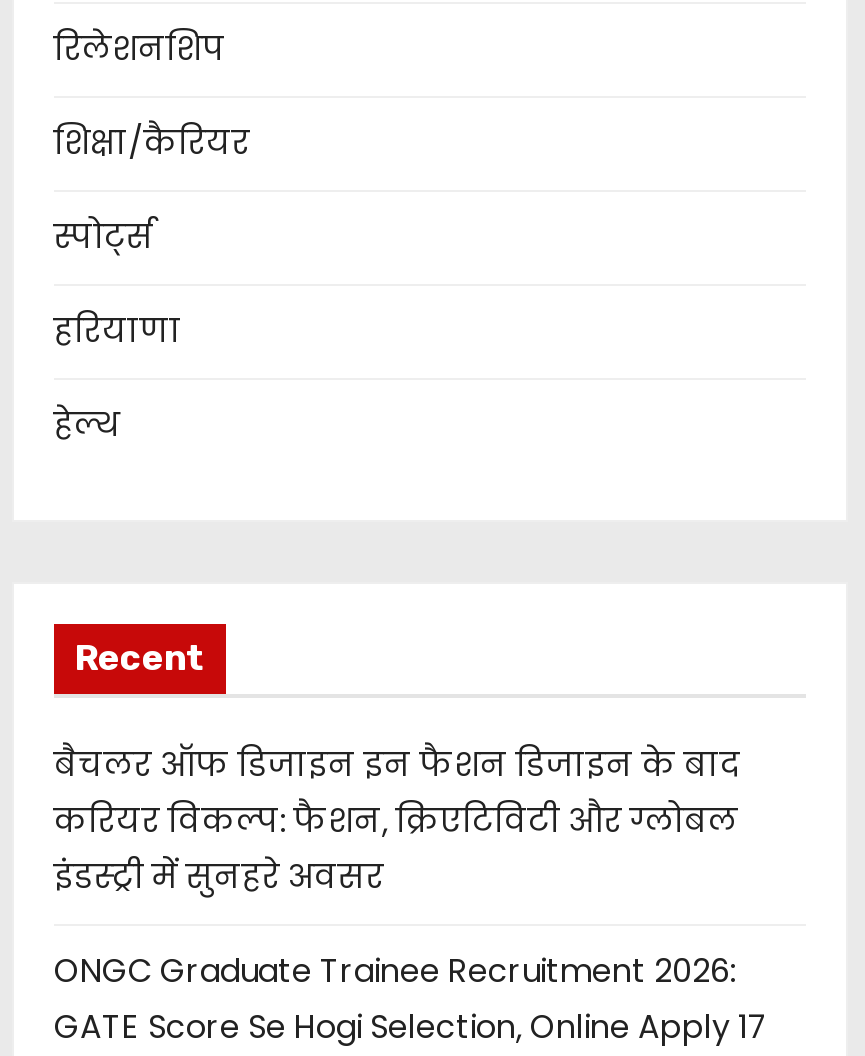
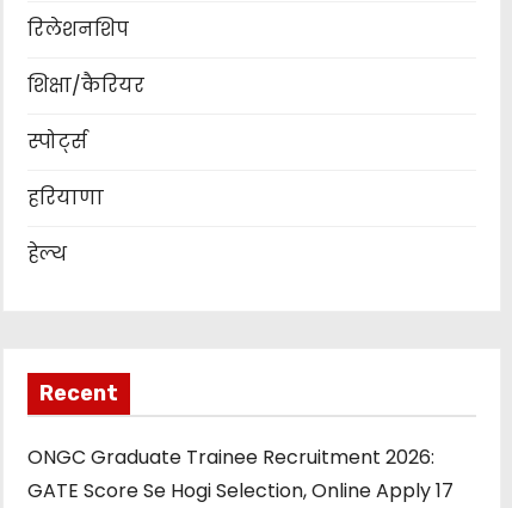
[54,742,742,900] बैचलर ऑफ डिजाइन इन फैशन डिजाइन के बाद | करियर विकल्प: फैशन, क्रिएटिविटी और ग्लोबल | इंडस्ट्री में सुनहरे अवसर -> none

